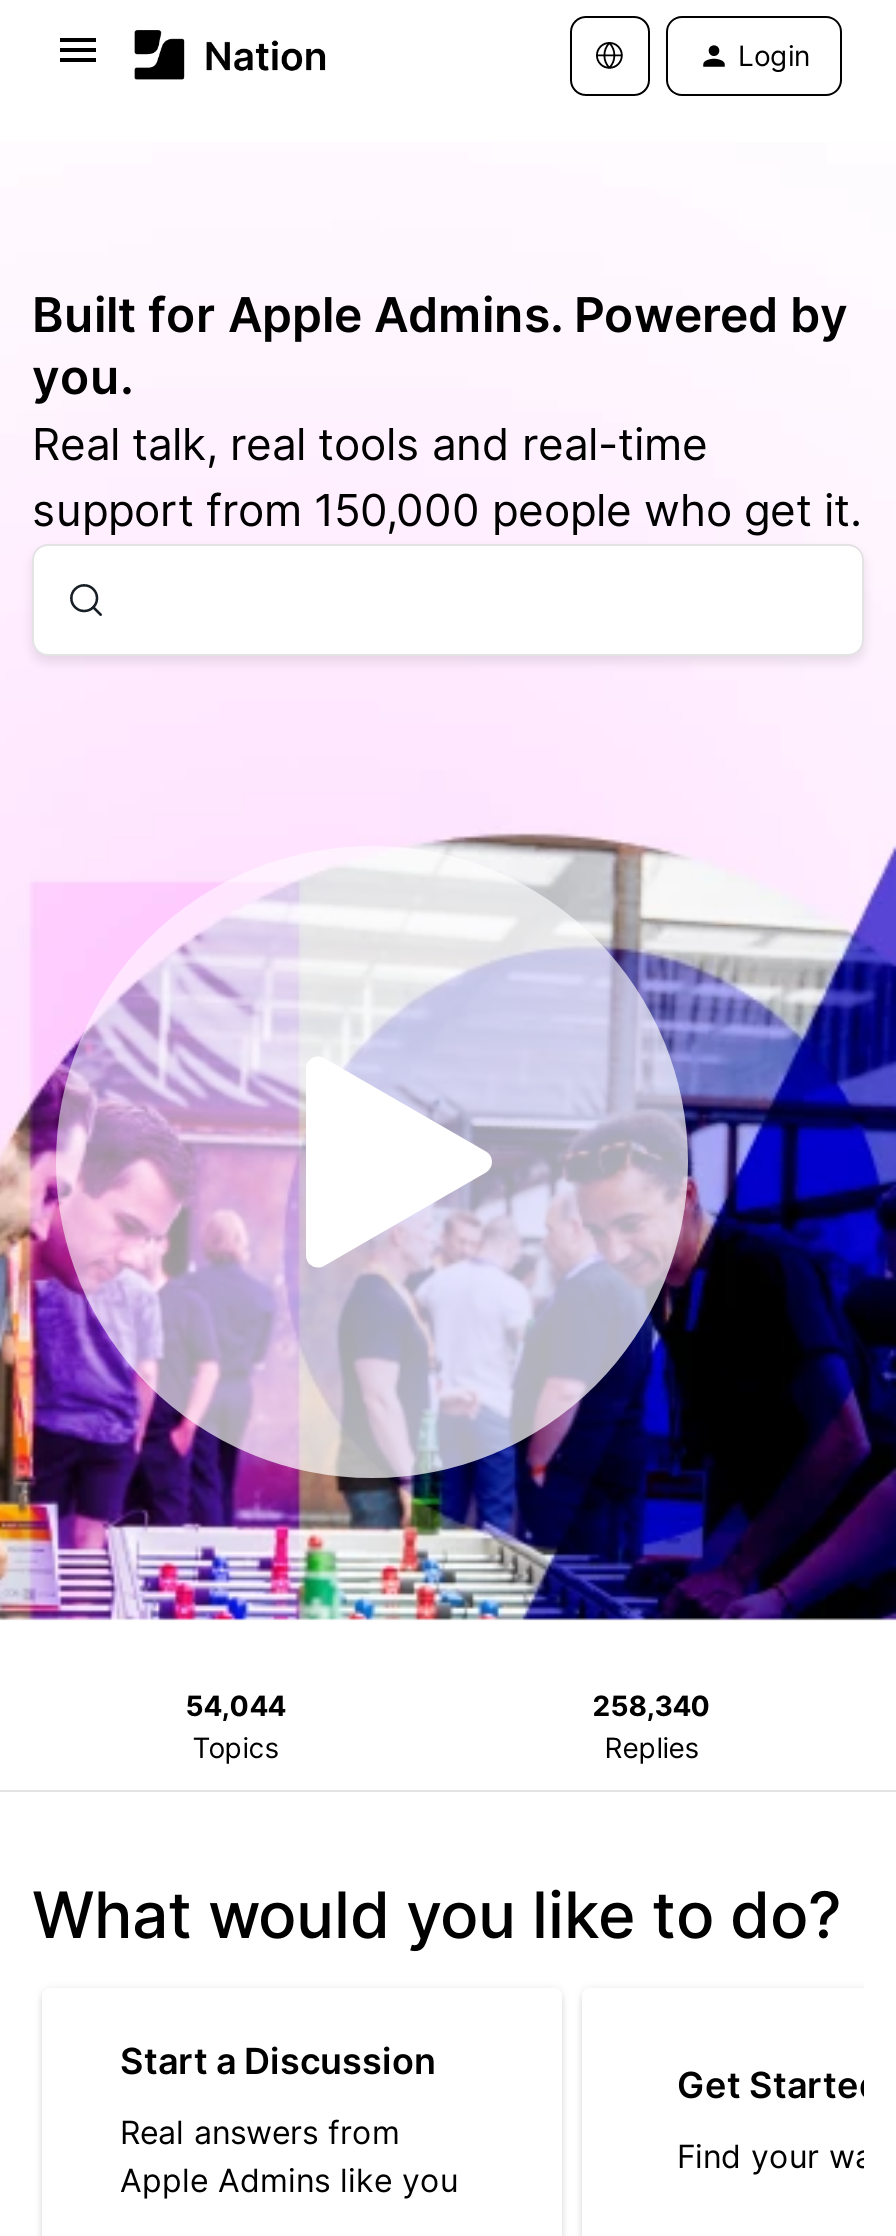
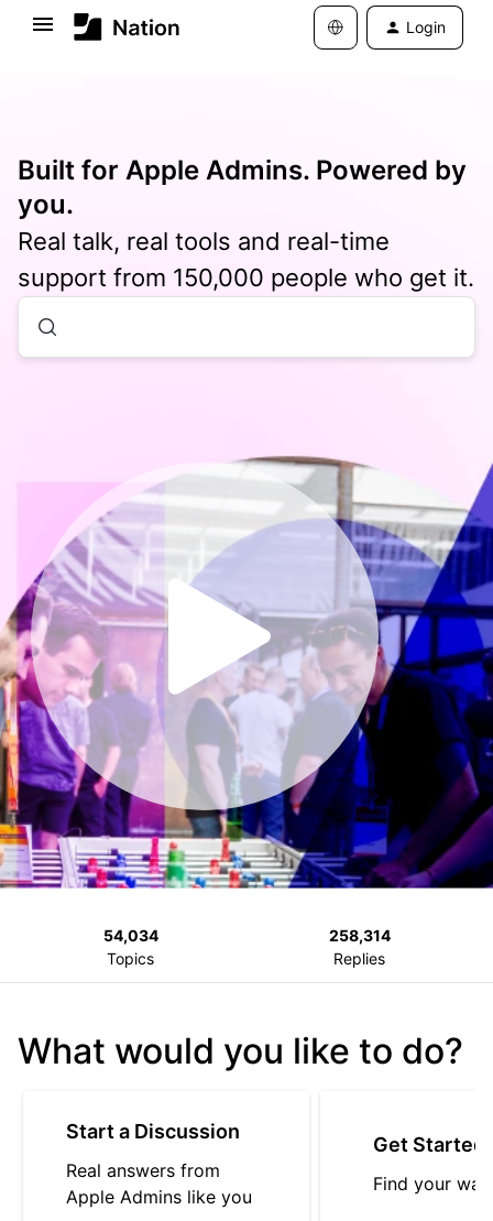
[186,1688,286,1722] 54,044 -> [103,926,158,945] 54,034
[592,1688,710,1722] 258,340 -> [328,926,390,945] 258,314

